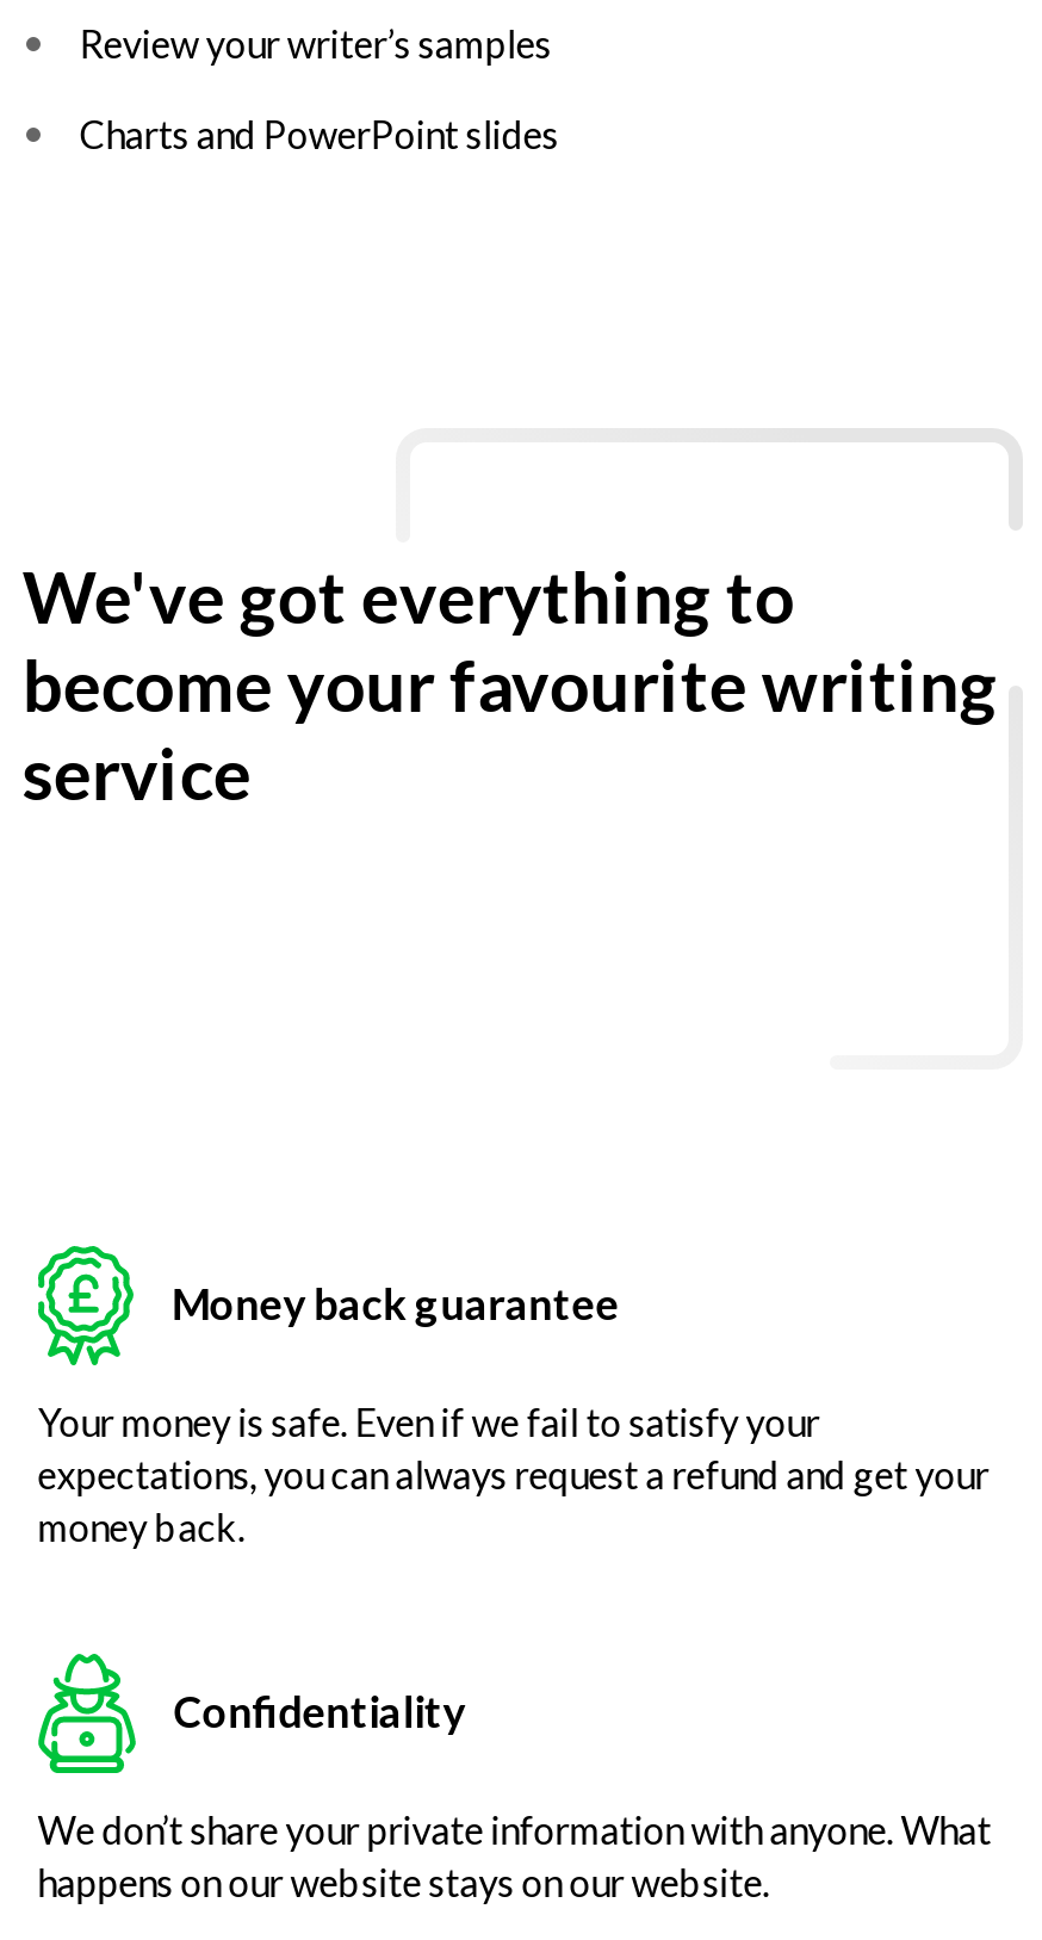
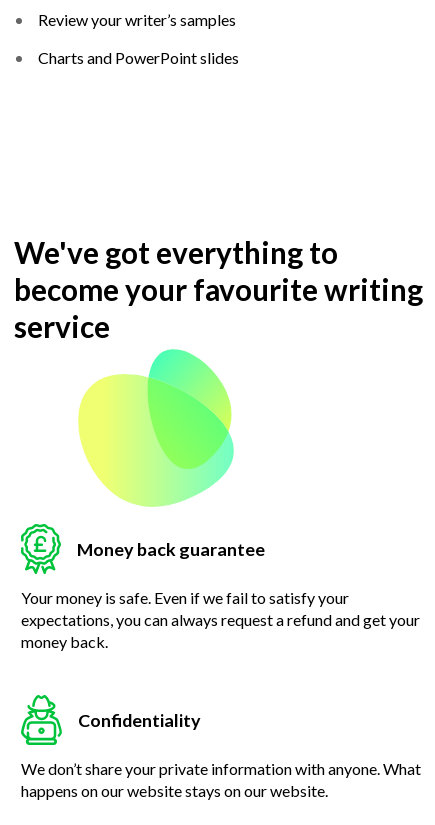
none -> [77,348,235,508] [image]

